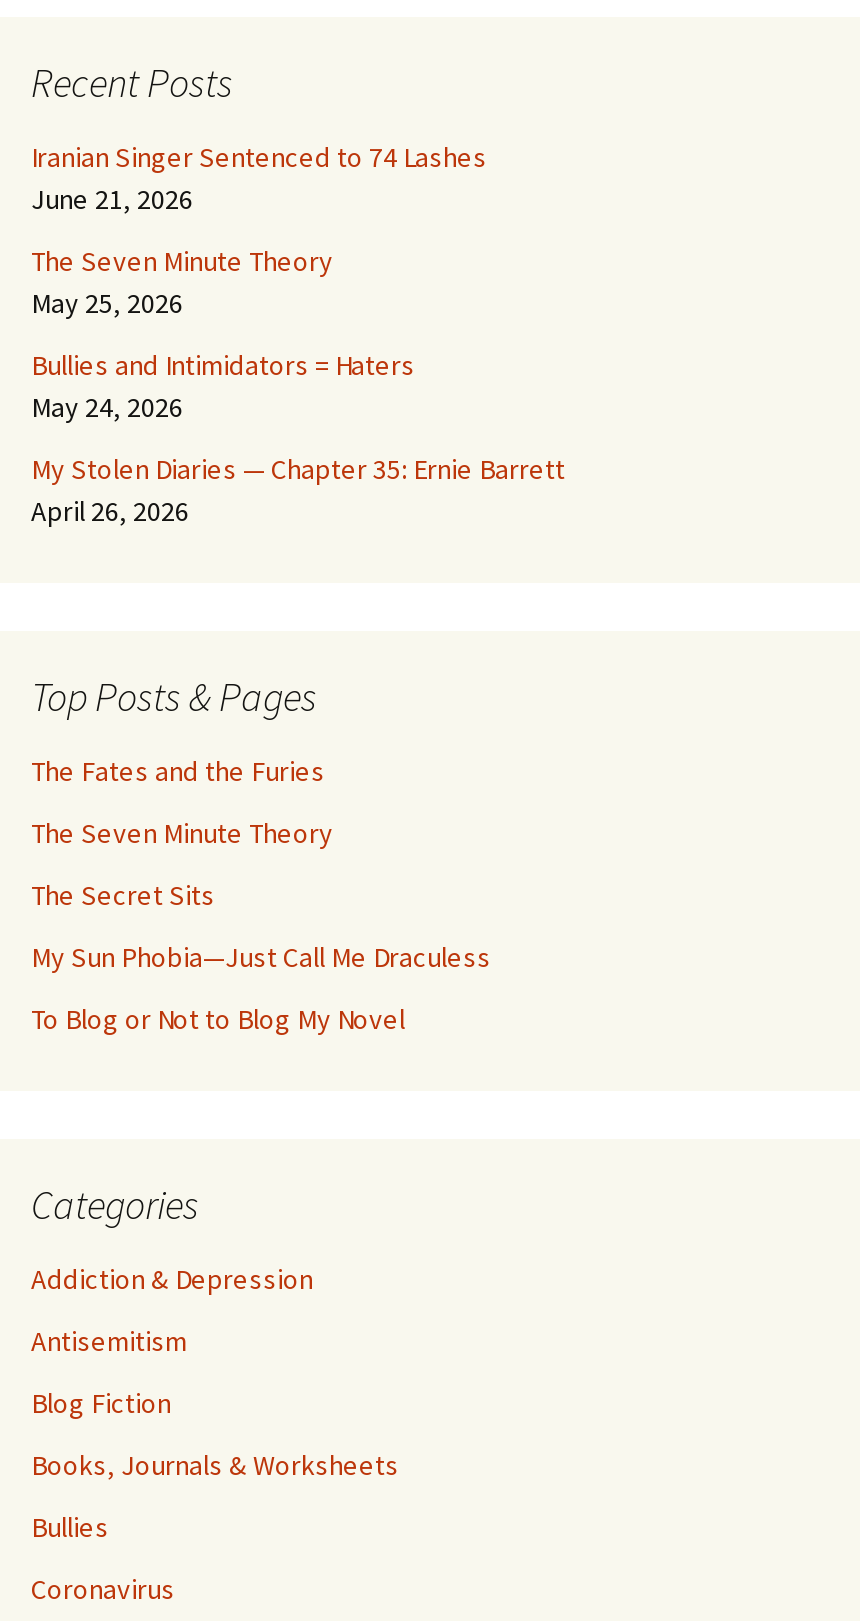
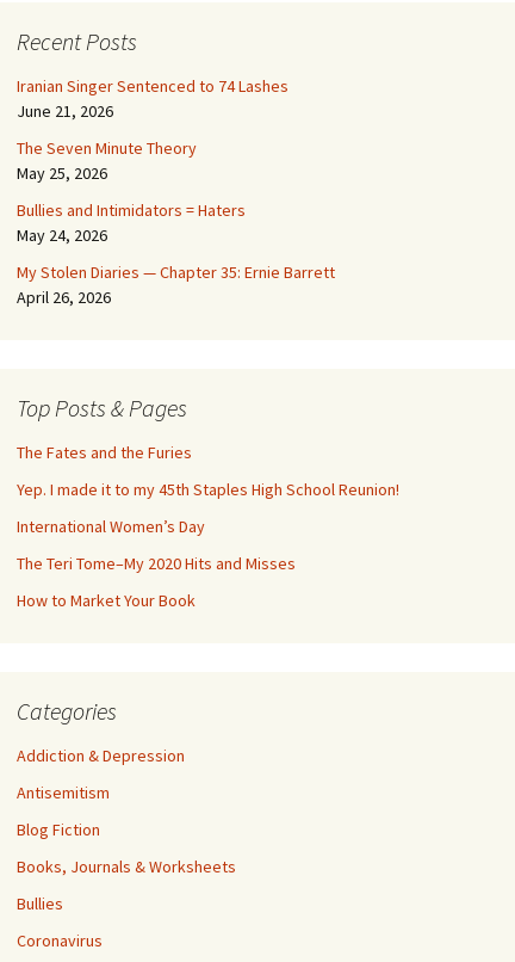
[31,815,333,851] The Seven Minute Theory -> [17,479,399,500] Yep. I made it to my 45th Staples High School Reunion!
[31,877,215,913] The Secret Sits -> [17,516,205,537] International Women’s Day
[31,939,491,975] My Sun Phobia—Just Call Me Draculess -> [17,553,296,574] The Teri Tome–My 2020 Hits and Misses
[31,1001,405,1037] To Blog or Not to Blog My Novel -> [17,590,196,611] How to Market Your Book

